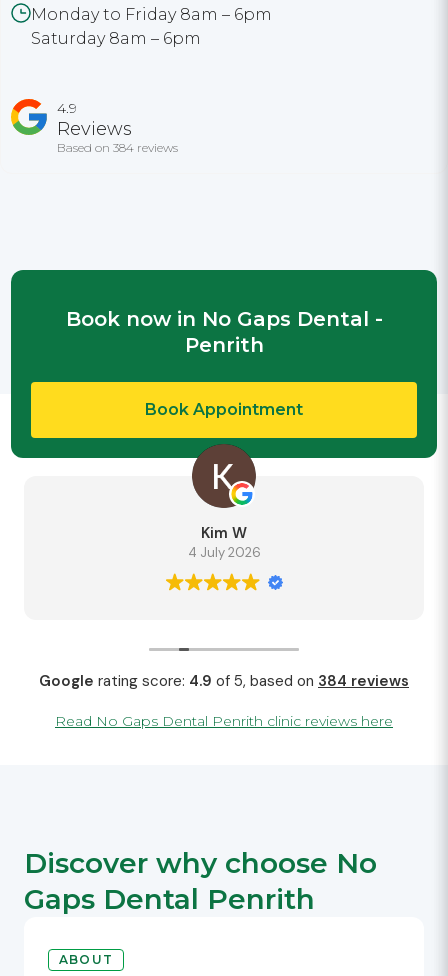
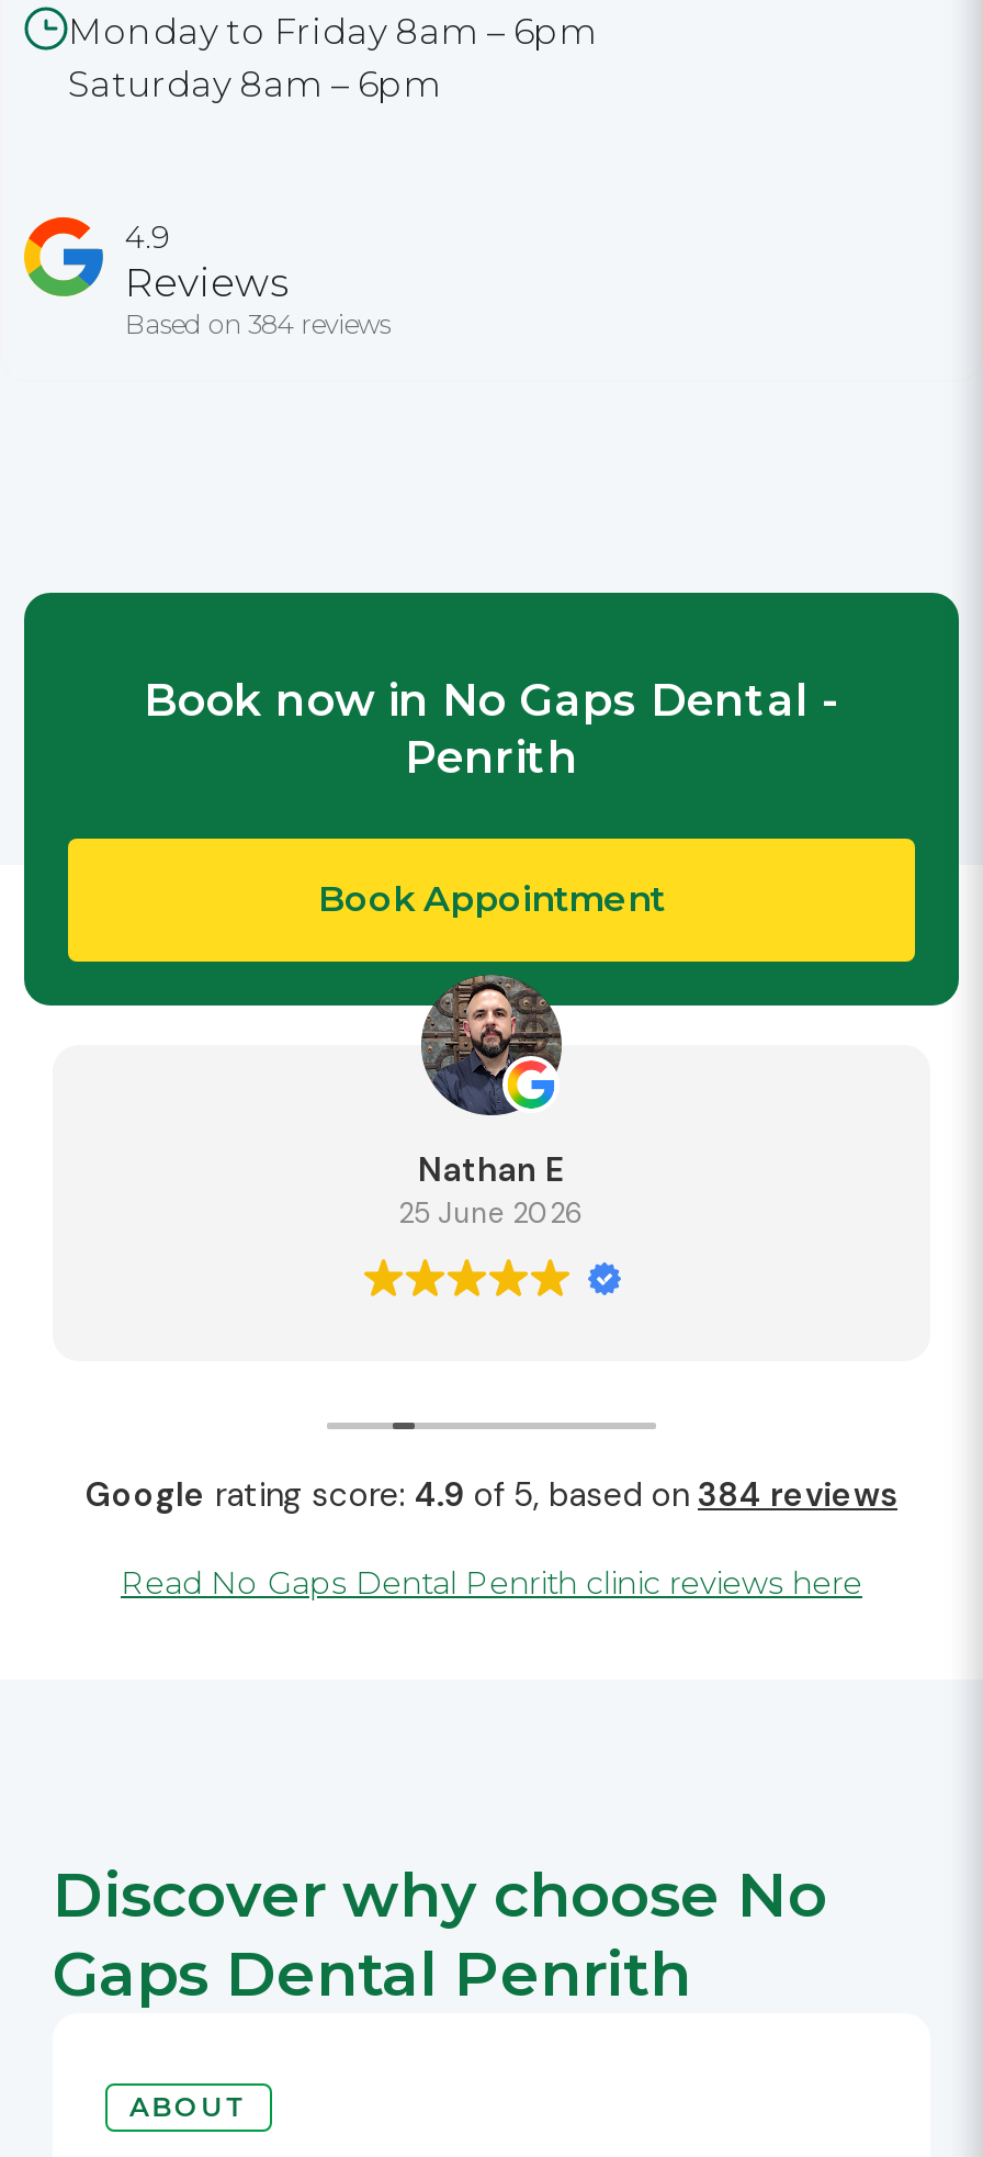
[187,444,260,561] [image] | Kim W | 4 July 2026 -> [398,975,585,1232] [image] | Nathan E | 25 June 2026

